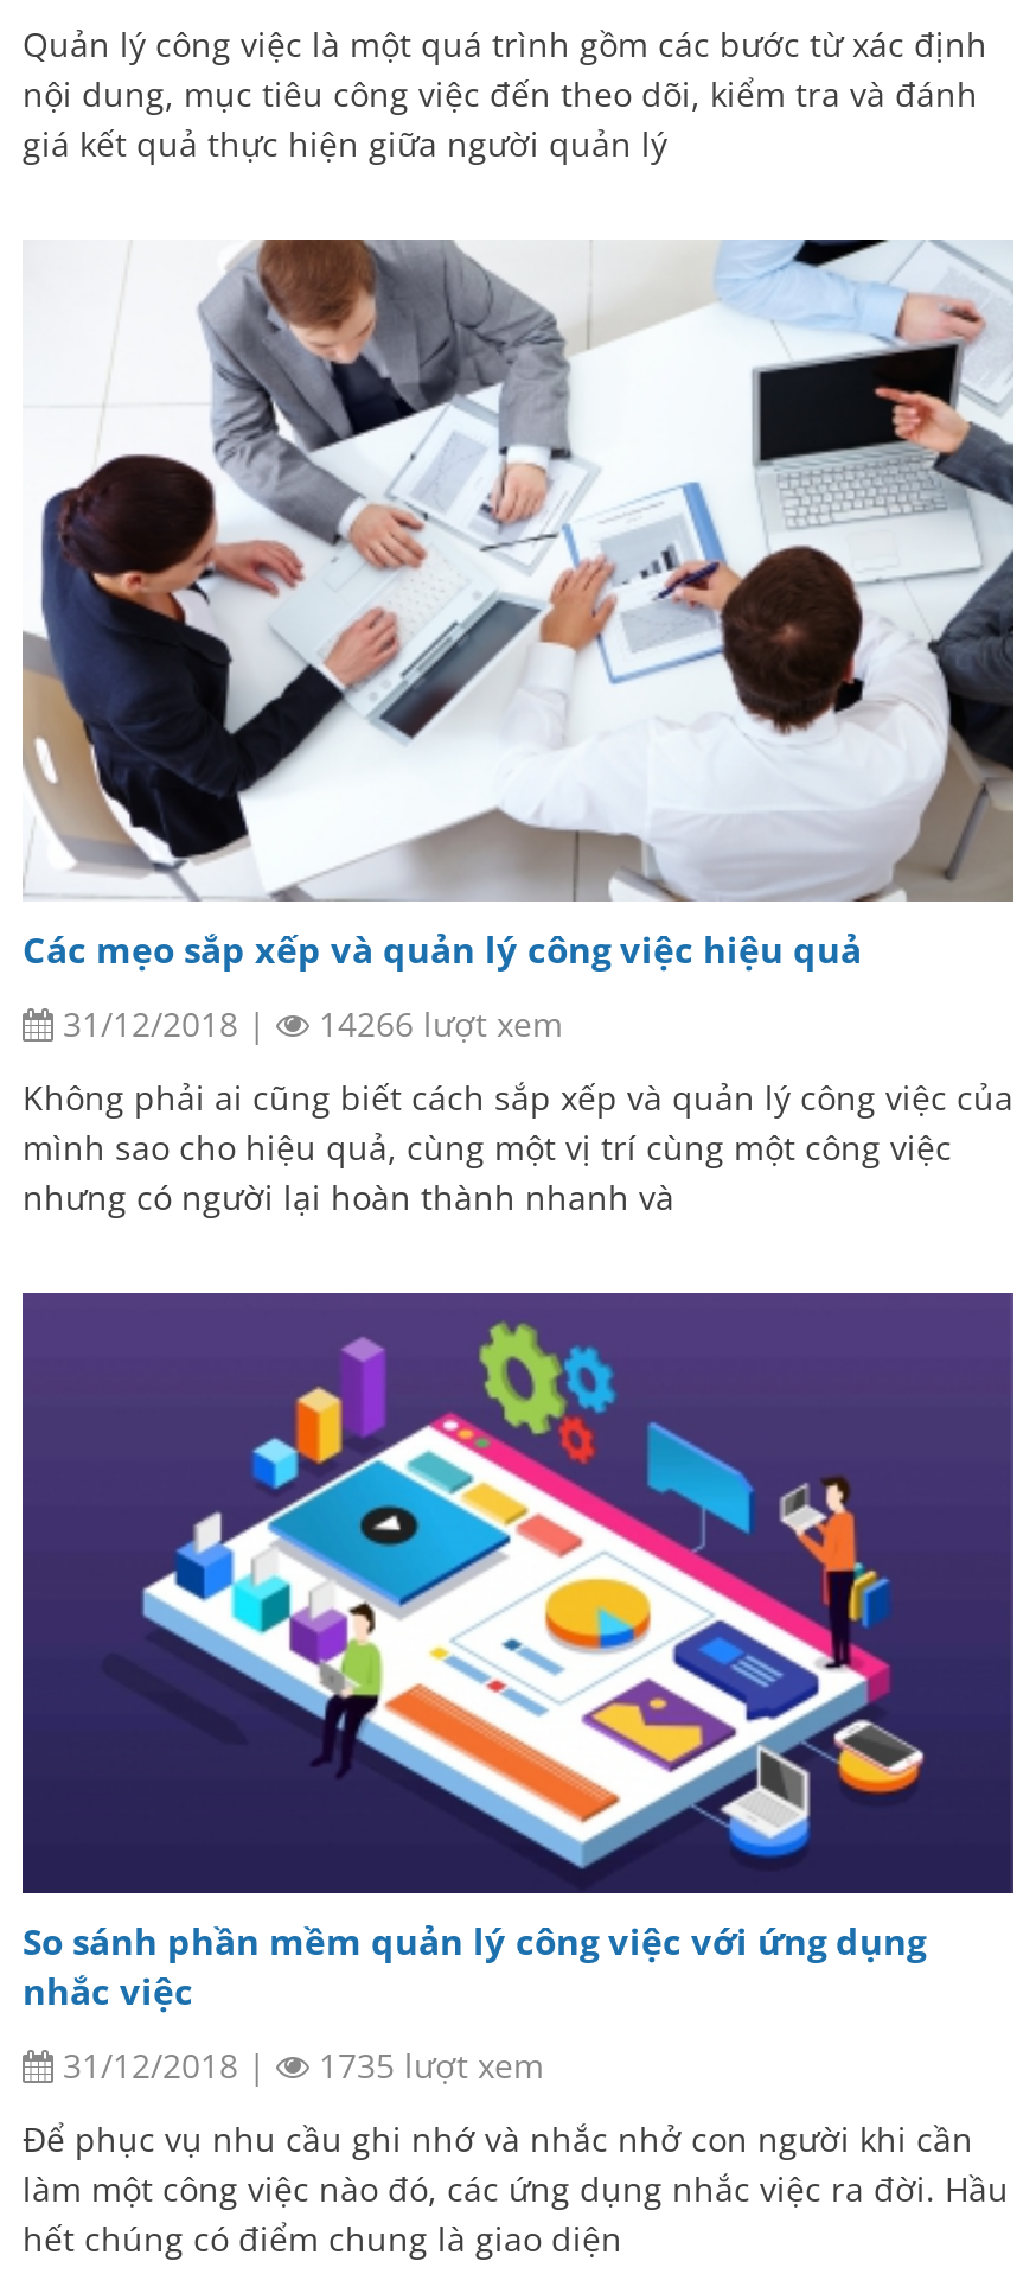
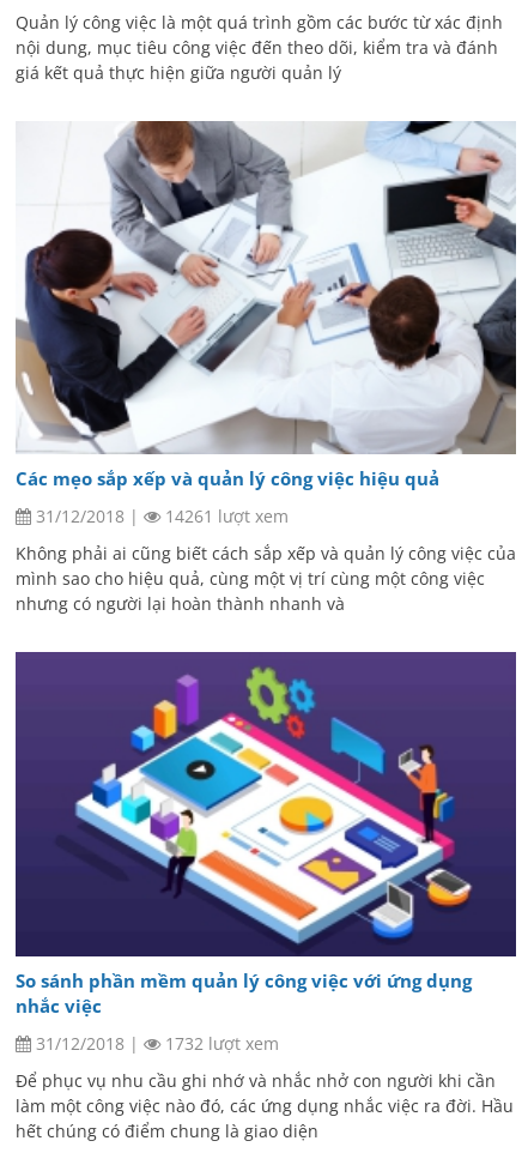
[309,1001,563,1046] 14266 lượt xem -> [160,505,289,528] 14261 lượt xem
[309,2043,544,2088] 1735 lượt xem -> [160,1032,279,1055] 1732 lượt xem

